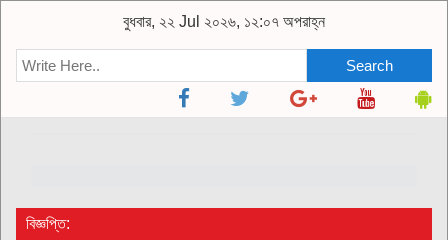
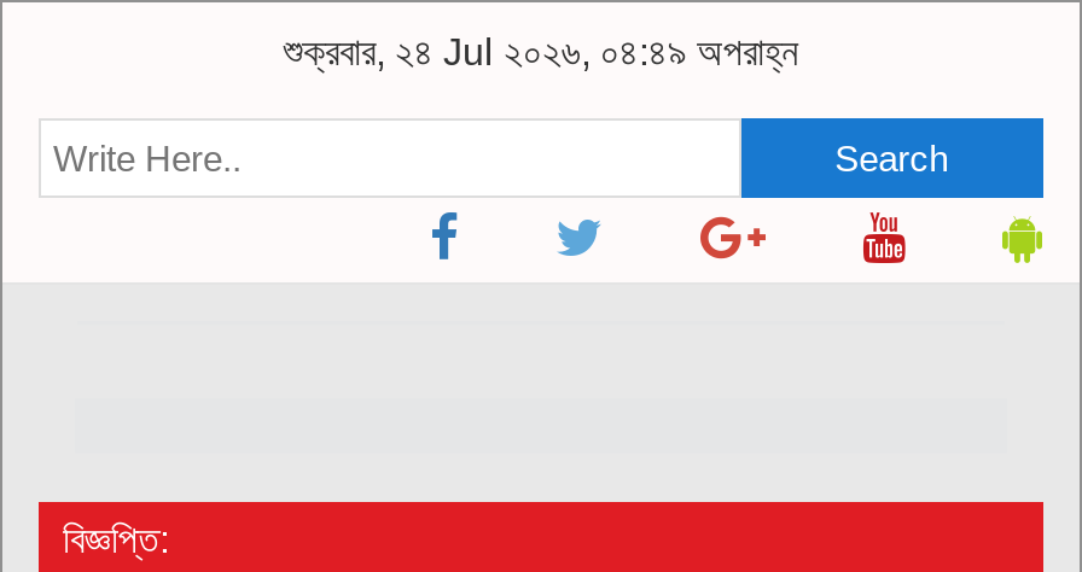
[123,13,325,30] বুধবার, ২২ Jul ২০২৬, ১২:০৭ অপরাহ্ন -> [284,31,798,72] শুক্রবার, ২৪ Jul ২০২৬, ০৪:৪৯ অপরাহ্ন

